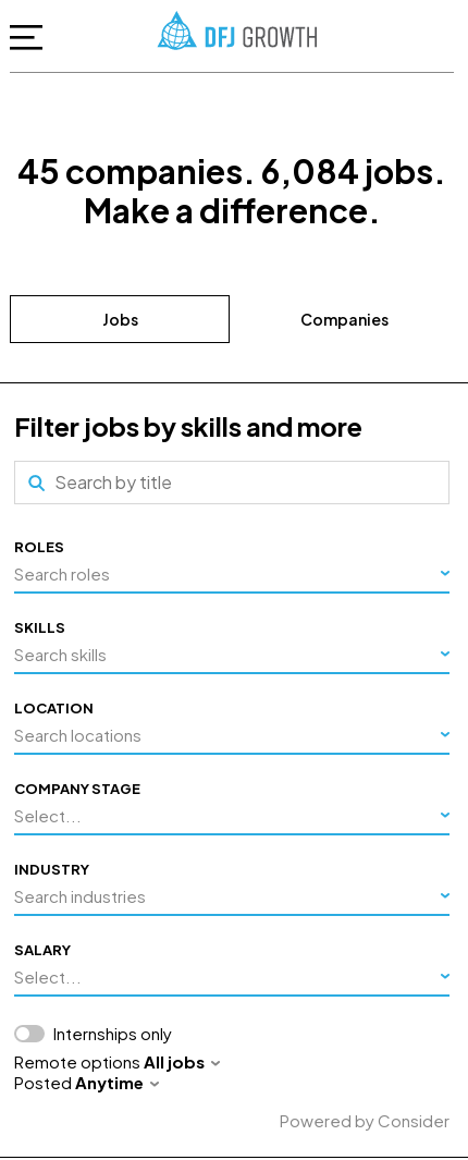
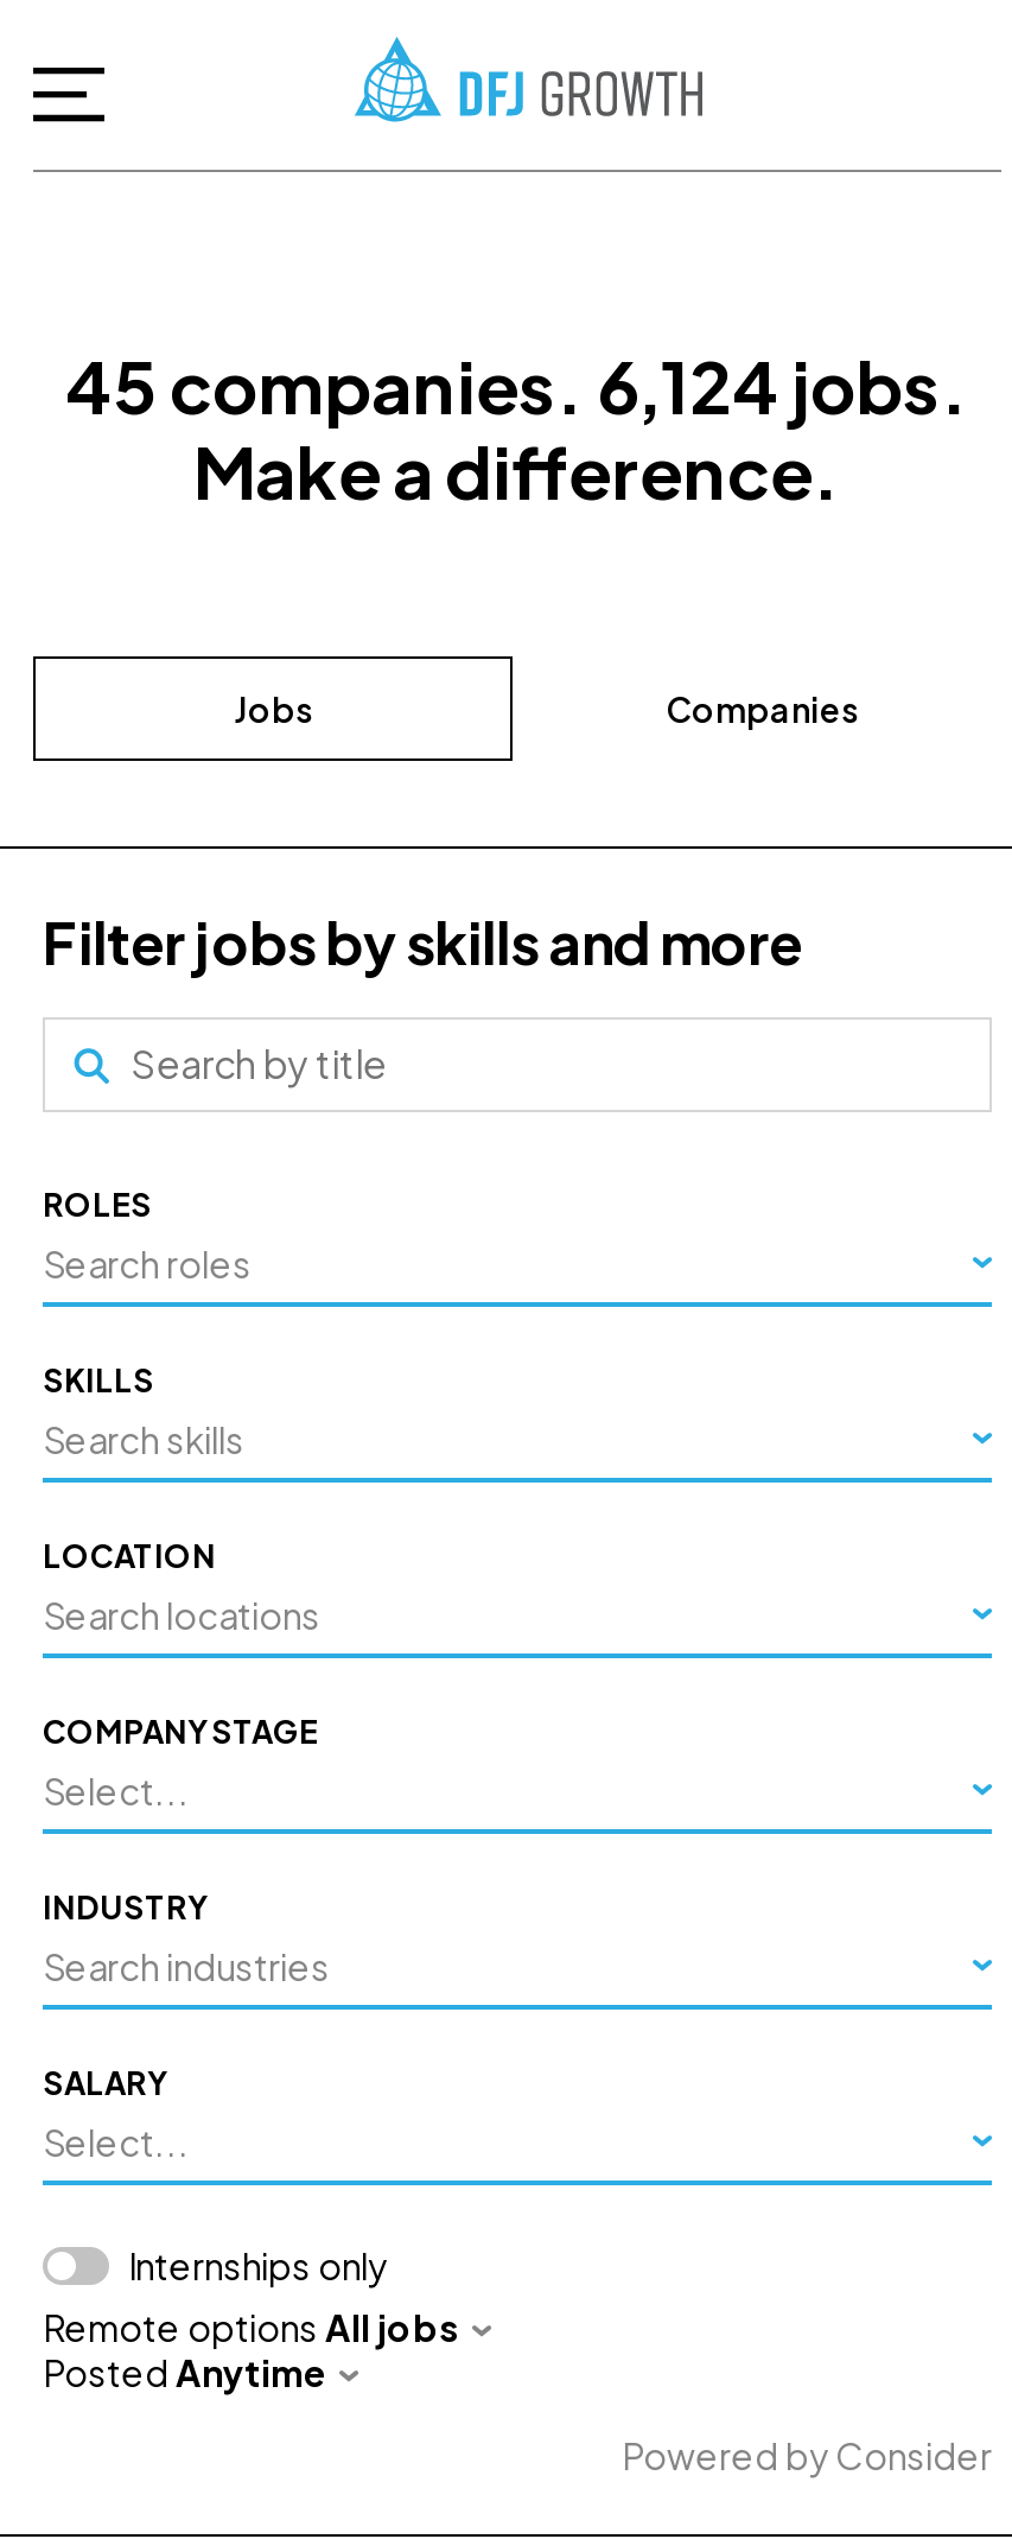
[17,150,446,191] 45 companies. 6,084 jobs. -> [65,340,969,430] 45 companies. 6,124 jobs.

